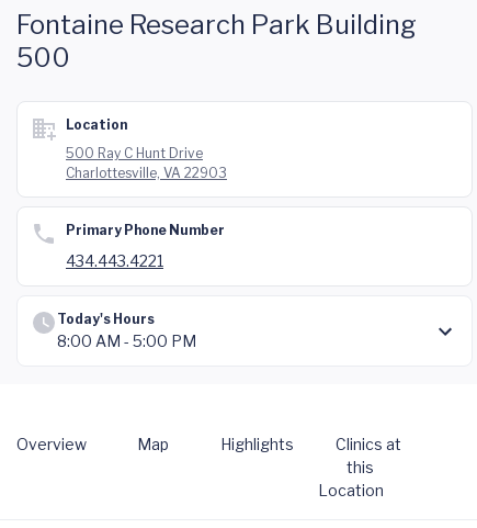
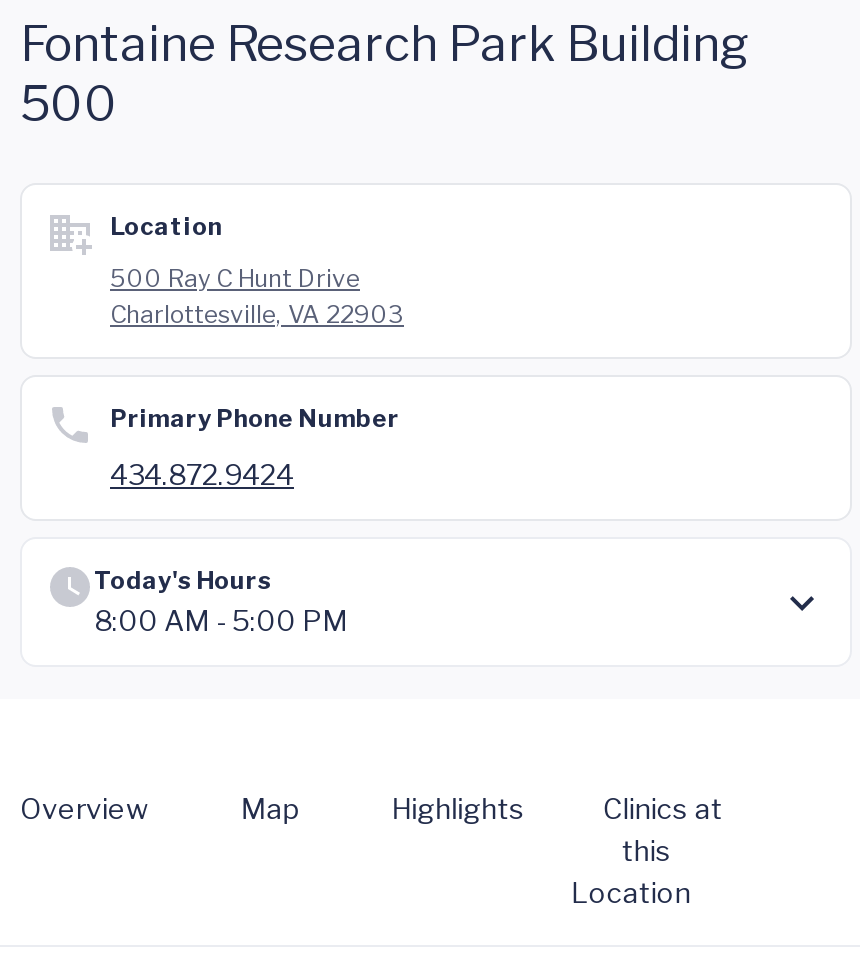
[66,251,163,270] 434.443.4221 -> [110,457,294,491] 434.872.9424

